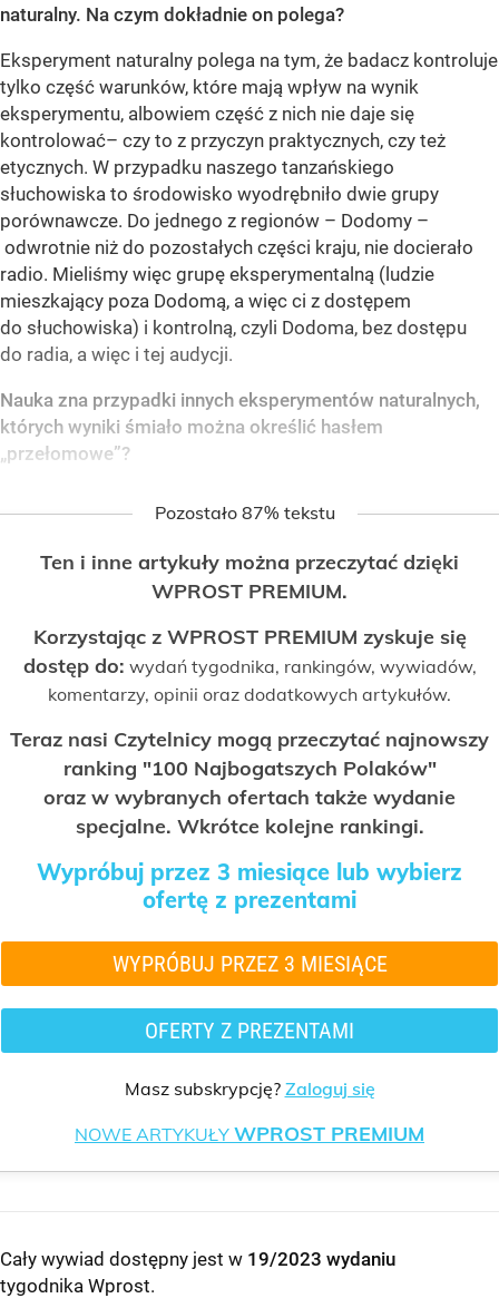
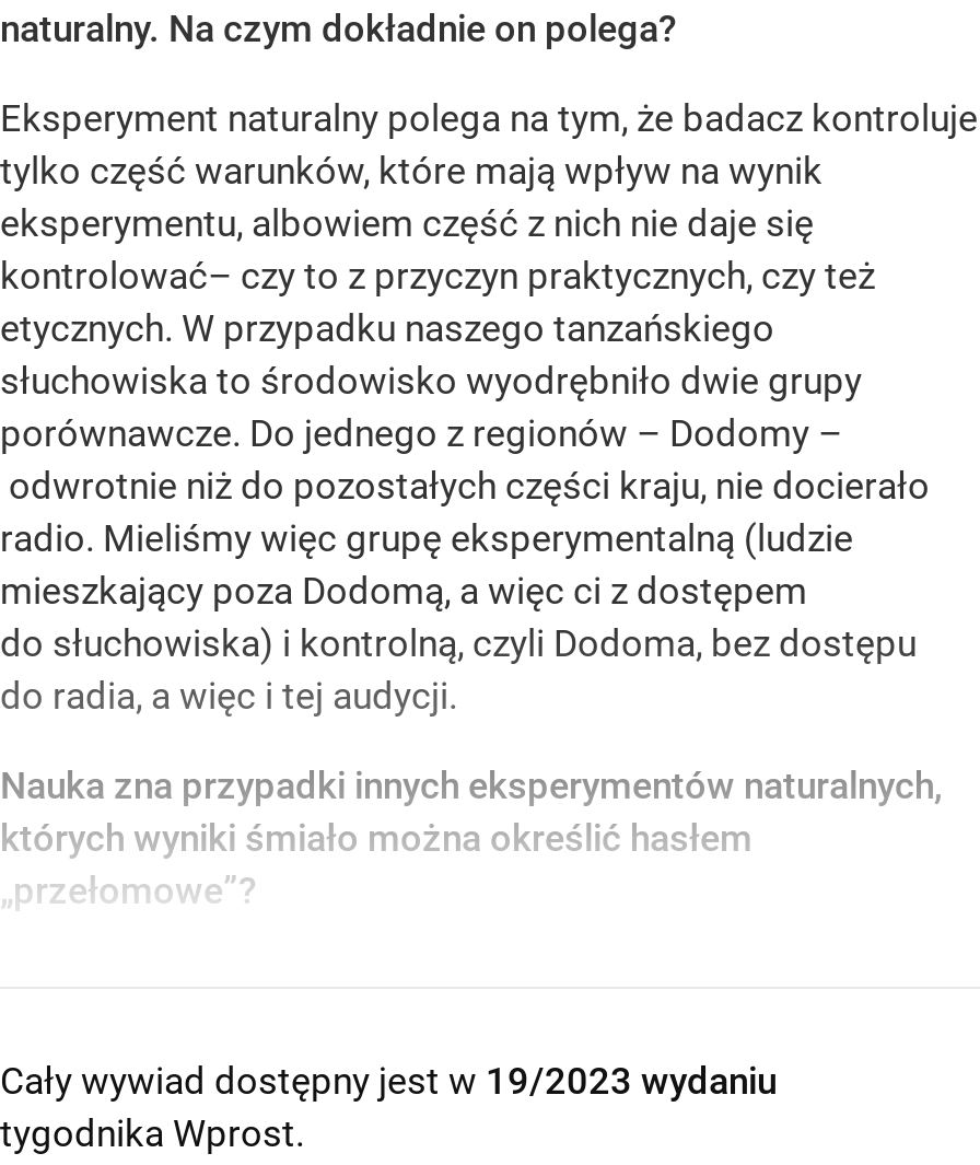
[10,501,489,1146] Pozostało 87% tekstu | Ten i inne artykuły można przeczytać dzięki | WPROST PREMIUM. | Korzystając z WPROST PREMIUM zyskuje się | dostęp do: wydań tygodnika, rankingów, wywiadów, | komentarzy, opinii oraz dodatkowych artykułów. | Teraz nasi Czytelnicy mogą przeczytać najnowszy | ranking "100 Najbogatszych Polaków" | oraz w wybranych ofertach także wydanie | specjalne. Wkrótce kolejne rankingi. | Wypróbuj przez 3 miesiące lub wybierz | ofertę z prezentami | WYPRÓBUJ PRZEZ 3 MIESIĄCE | OFERTY Z PREZENTAMI | Masz subskrypcję? Zaloguj się | NOWE ARTYKUŁY WPROST PREMIUM -> none

